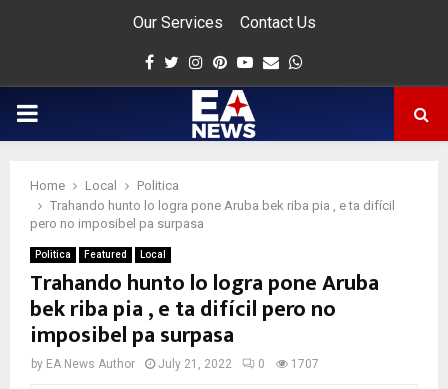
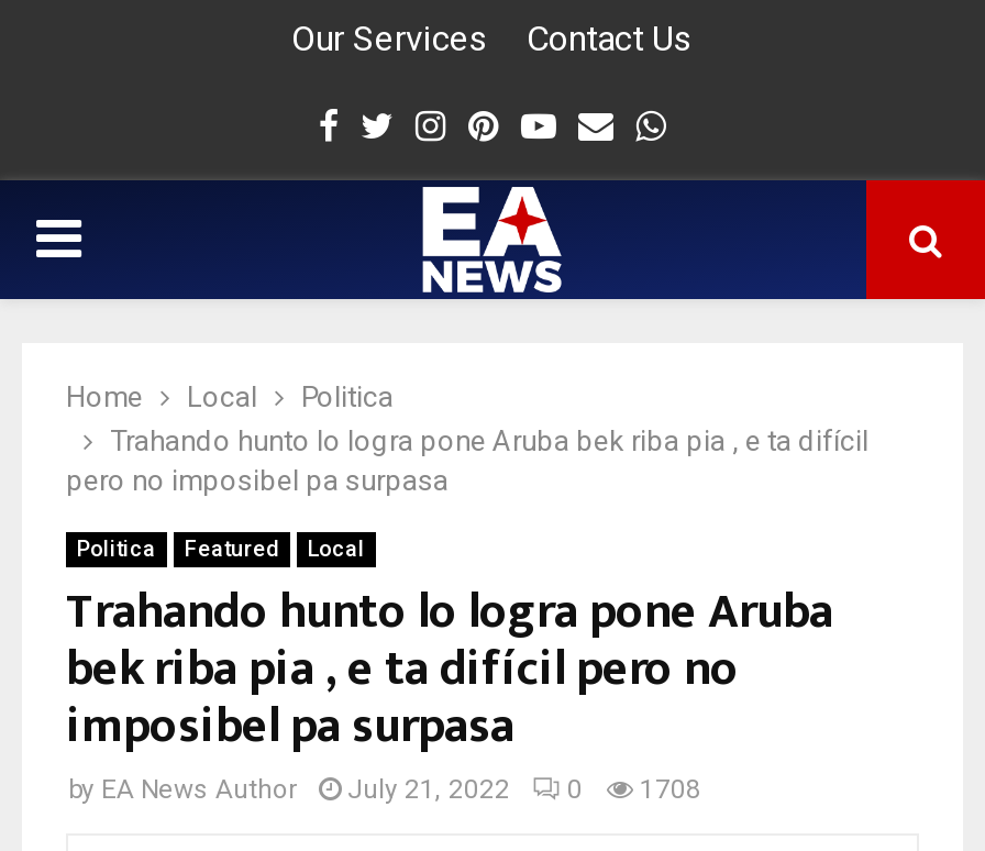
[31,357,319,371] by EA News Author July 21, 2022 0 1707 -> [68,774,701,805] by EA News Author July 21, 2022 0 1708

